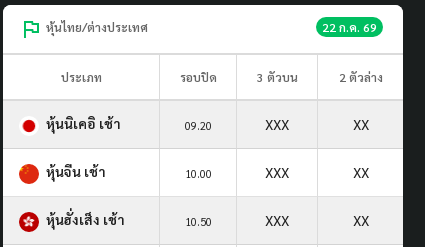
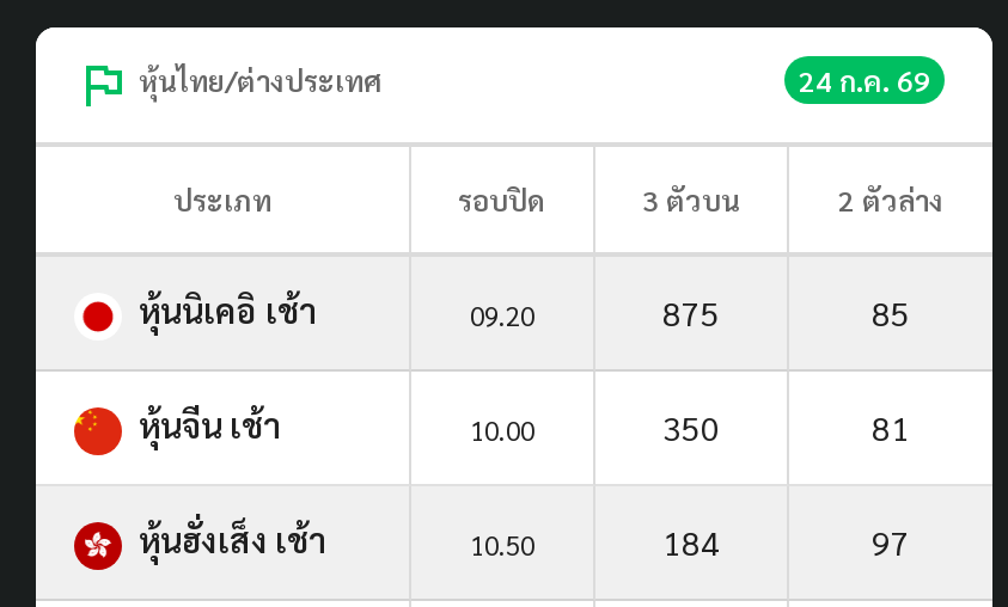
[322,19,377,35] 22 ก.ค. 69 -> [799,60,930,99] 24 ก.ค. 69
[265,115,368,133] XXX | XX -> [662,290,910,333] 875 | 85
[265,163,368,181] XXX | XX -> [662,405,910,448] 350 | 81
[265,211,368,229] XXX | XX -> [662,519,910,562] 184 | 97

